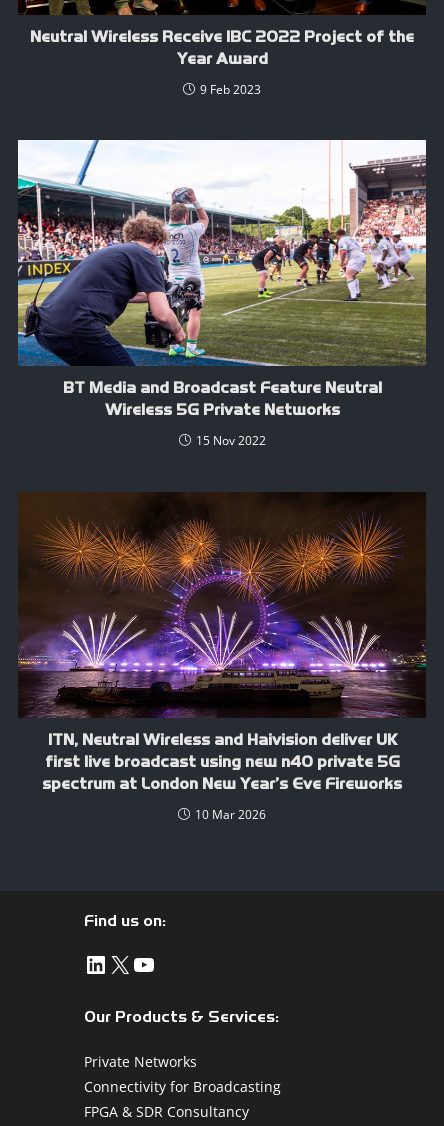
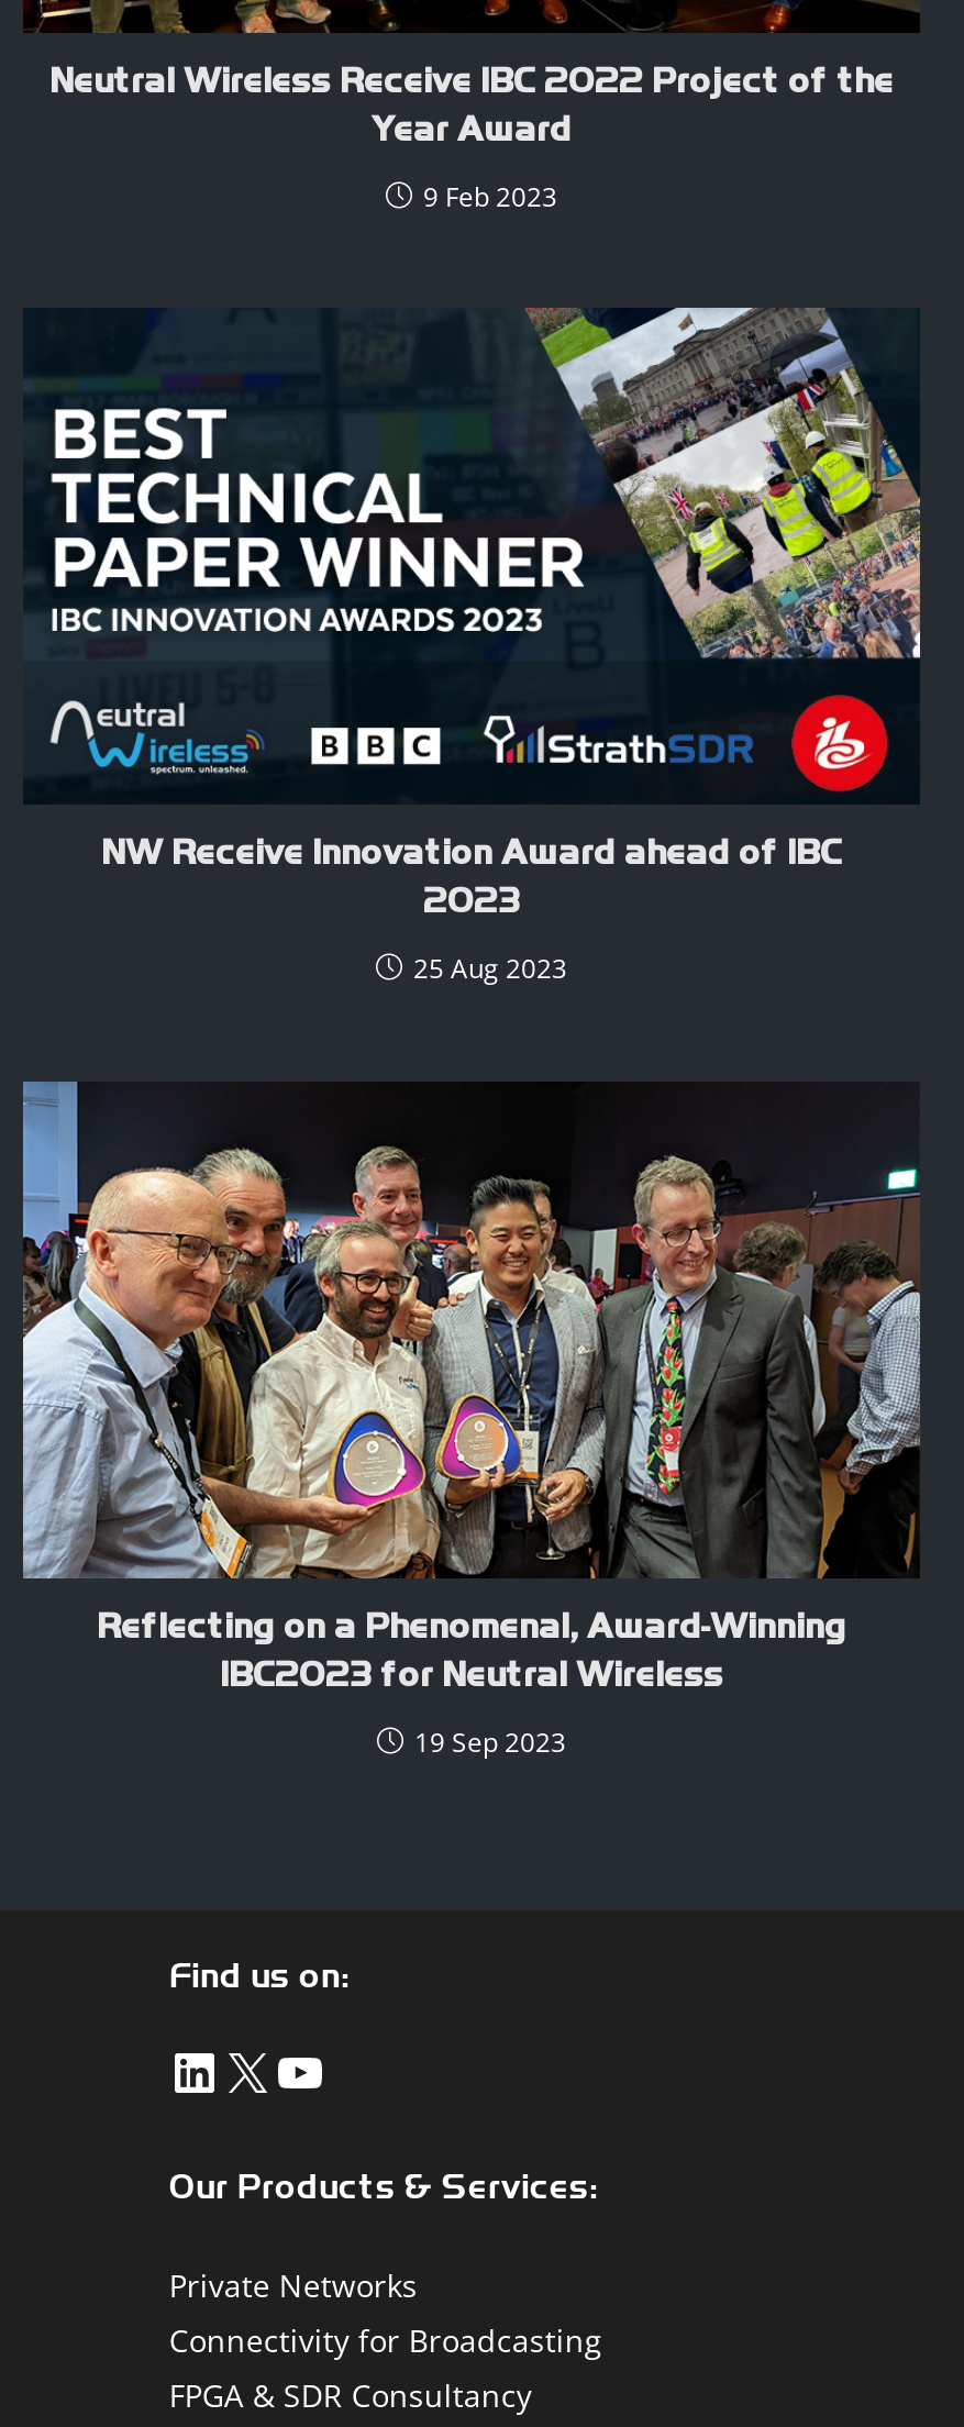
[17,139,427,449] [image] | BT Media and Broadcast Feature Neutral | Wireless 5G Private Networks | 15 Nov 2022 -> [23,308,922,988] [image] | NW Receive Innovation Award ahead of IBC | 2023 | 25 Aug 2023
[18,493,426,823] [image] | ITN, Neutral Wireless and Haivision deliver UK | first live broadcast using new n40 private 5G | spectrum at London New Year’s Eve Fireworks | 10 Mar 2026 -> [21,1079,922,1761] [image] | Reflecting on a Phenomenal, Award-Winning | IBC2023 for Neutral Wireless | 19 Sep 2023

